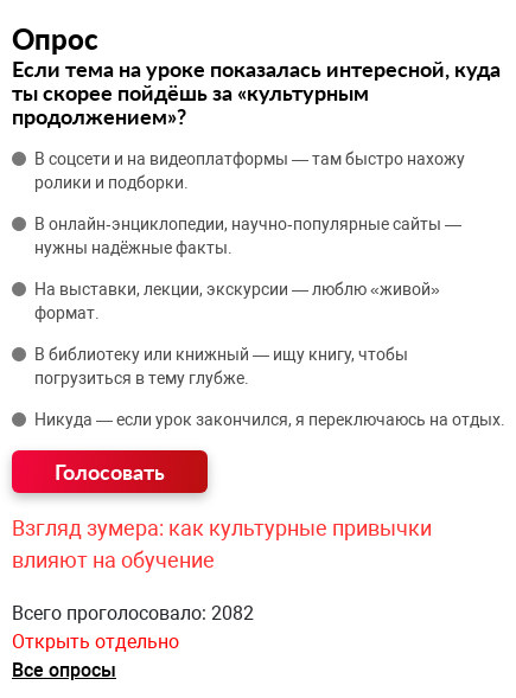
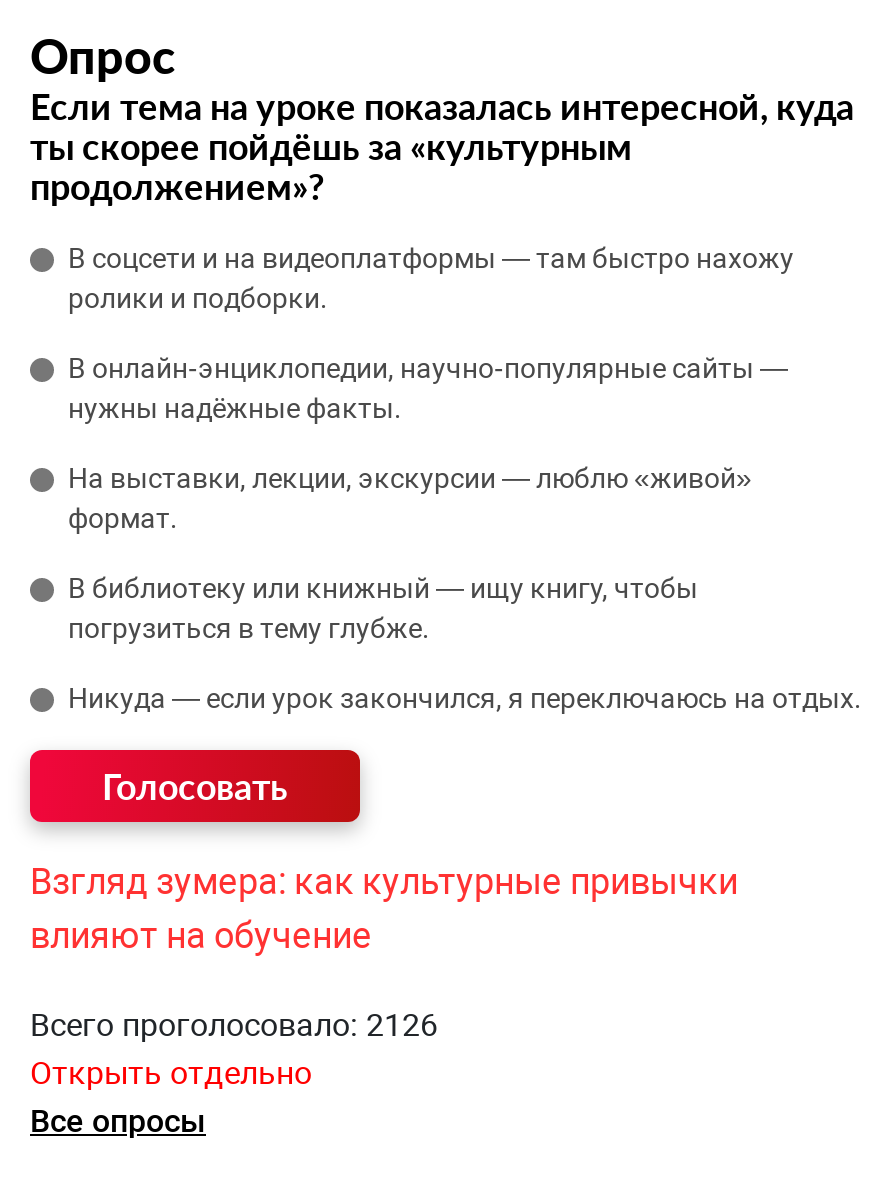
[12,602,254,625] Всего проголосовало: 2082 -> [30,1007,438,1045] Всего проголосовало: 2126

